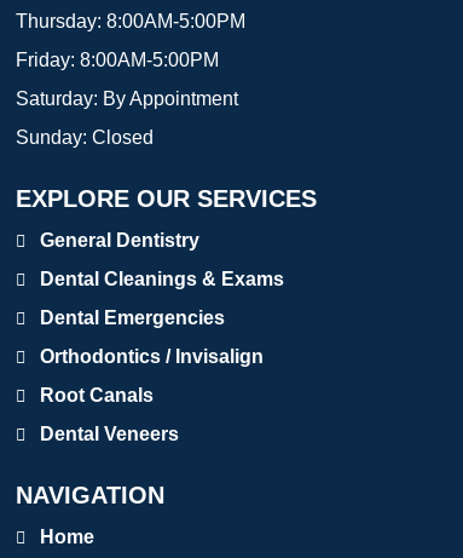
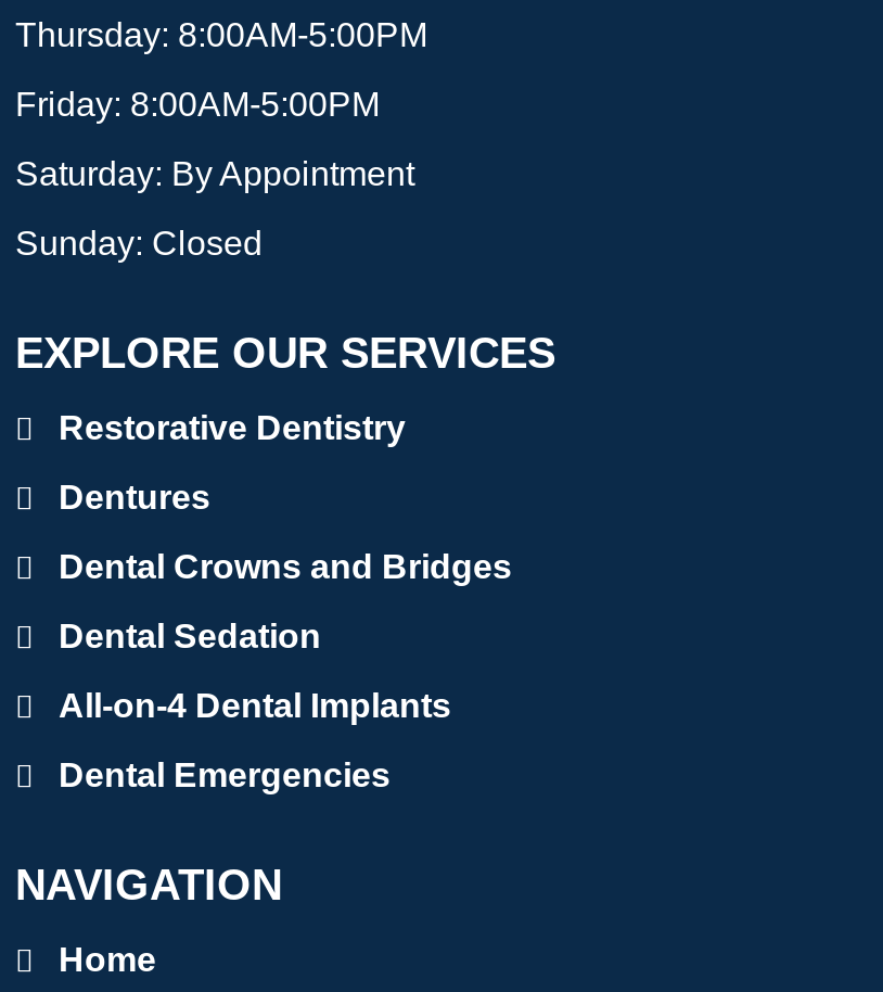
[40,230,284,290] General Dentistry | Dental Cleanings & Exams -> [59,410,512,725] Restorative Dentistry | Dentures | Dental Crowns and Bridges | Dental Sedation | All-on-4 Dental Implants
moved [40,308,225,328] -> [59,757,391,794]: Dental Emergencies
[40,347,264,445] Orthodontics / Invisalign | Root Canals | Dental Veneers -> none

